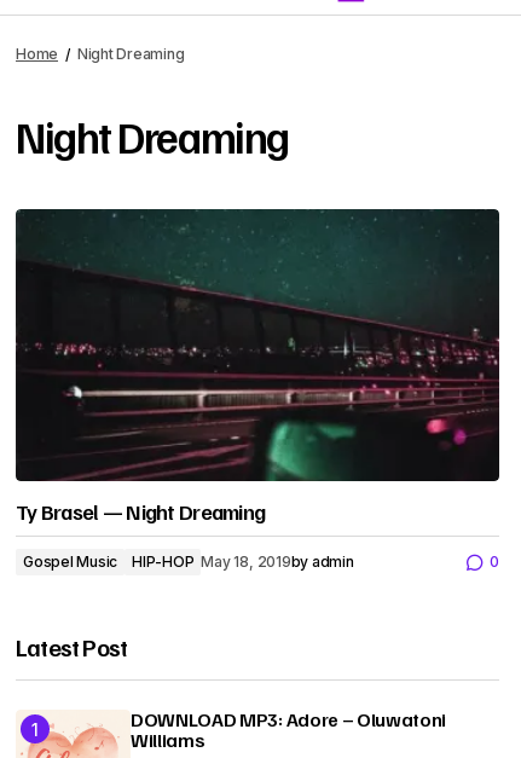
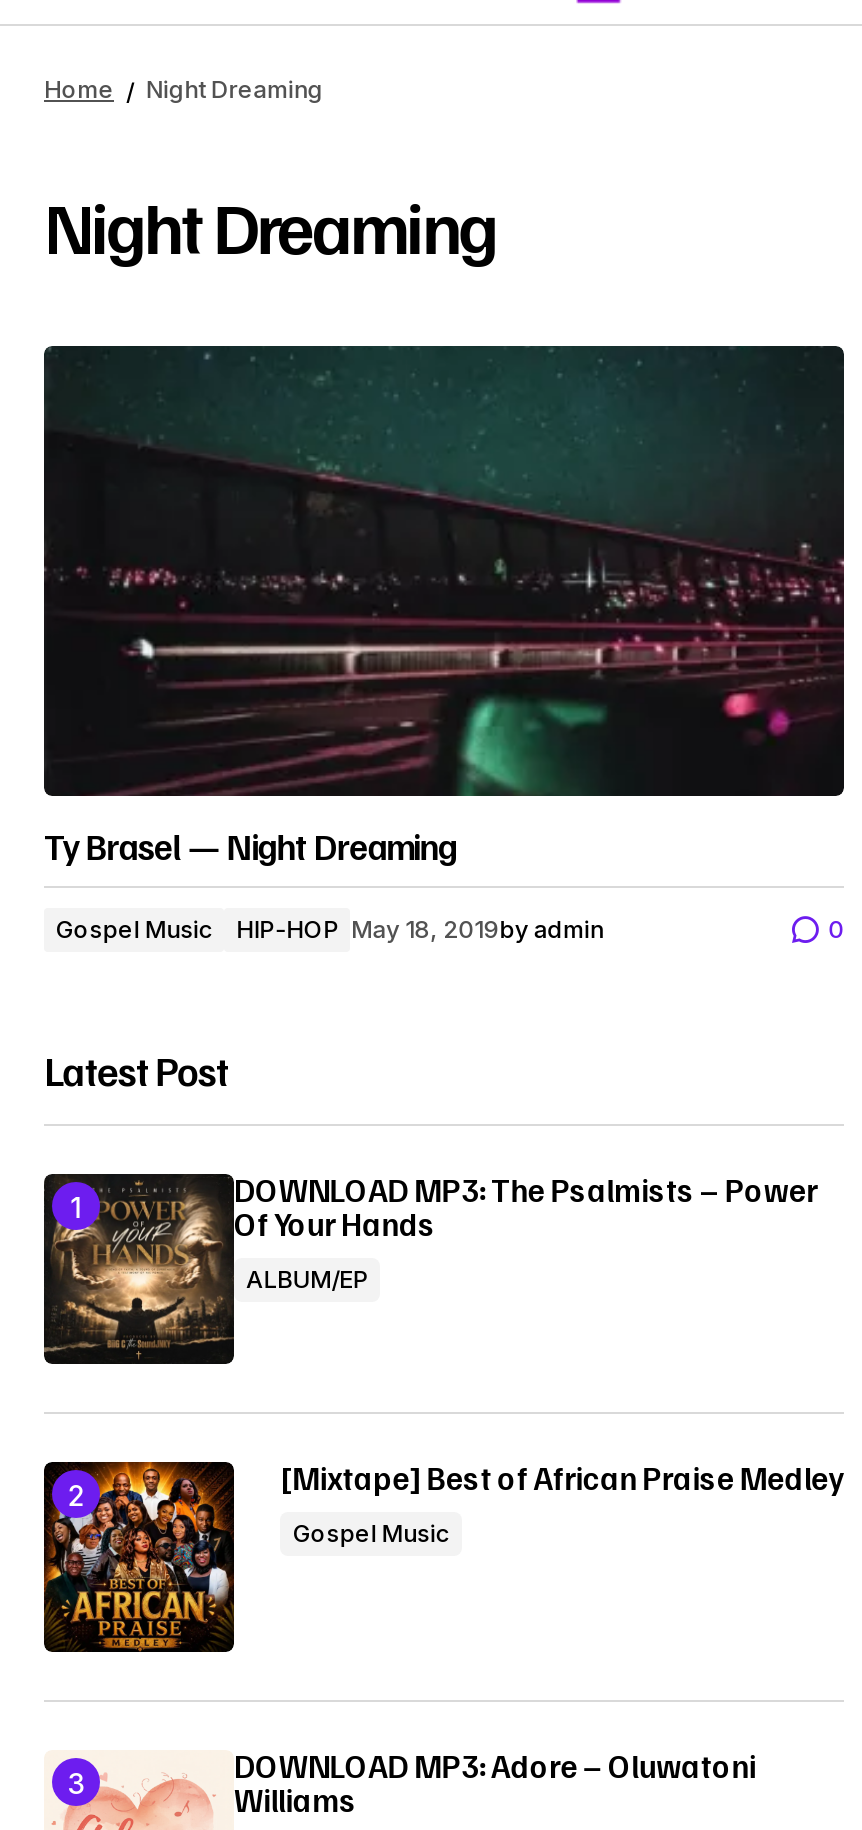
none -> [42,1458,844,1654] [image] | [Mixtape] Best of African Praise Medley | Gospel Music
none -> [44,1170,818,1372] [image] | DOWNLOAD MP3: The Psalmists – Power | Of Your Hands | ALBUM/EP

